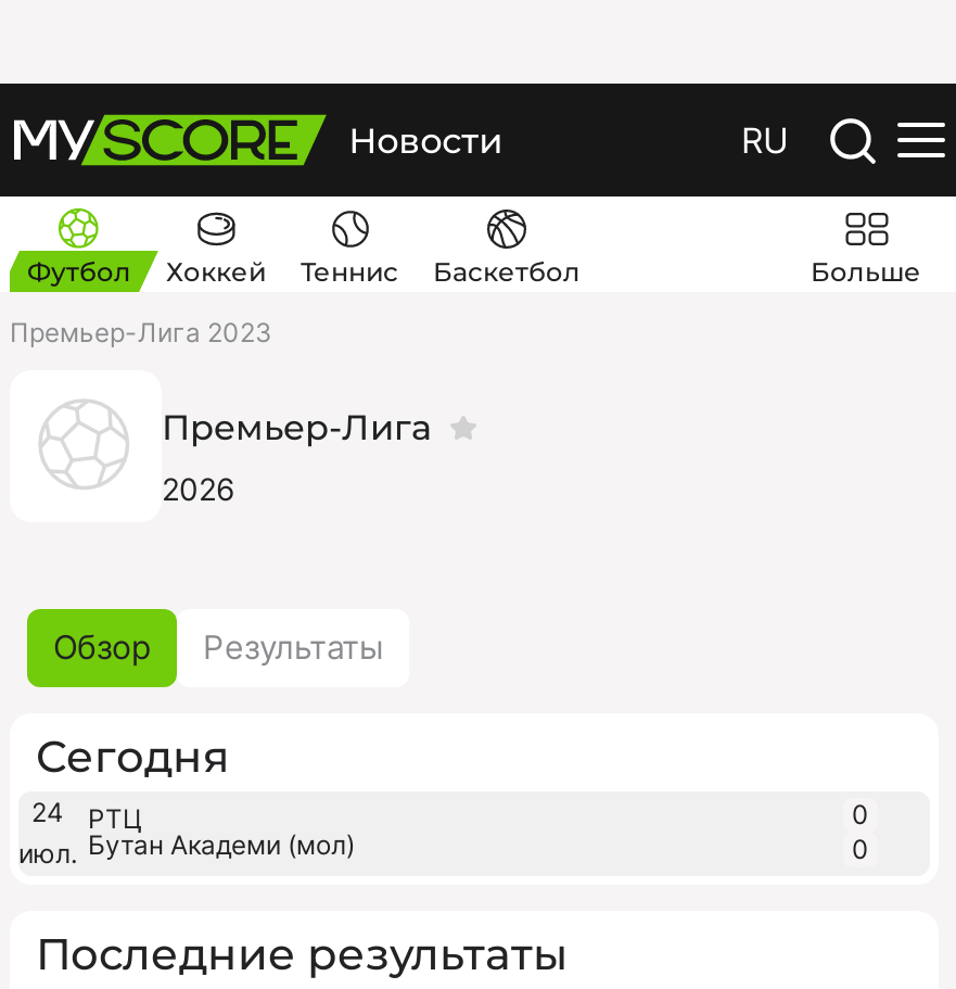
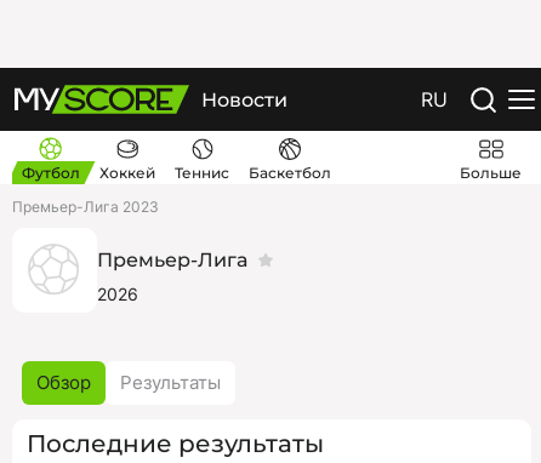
[18,731,229,870] Сегодня | 24 | июл. -> none
[88,802,355,861] РТЦ | Бутан Академи (мол) -> none
[852,798,869,865] 0 | 0 -> none

